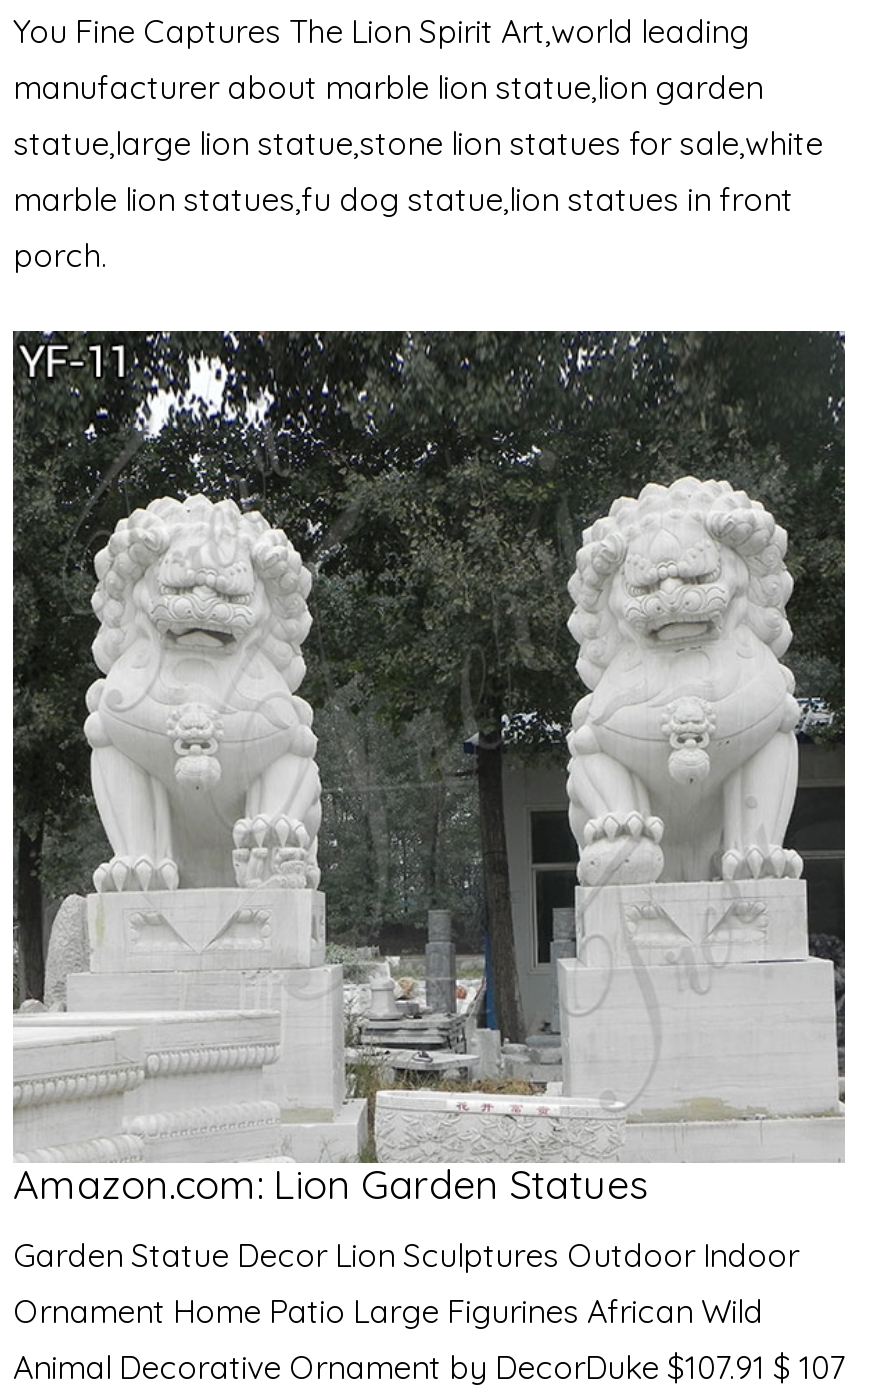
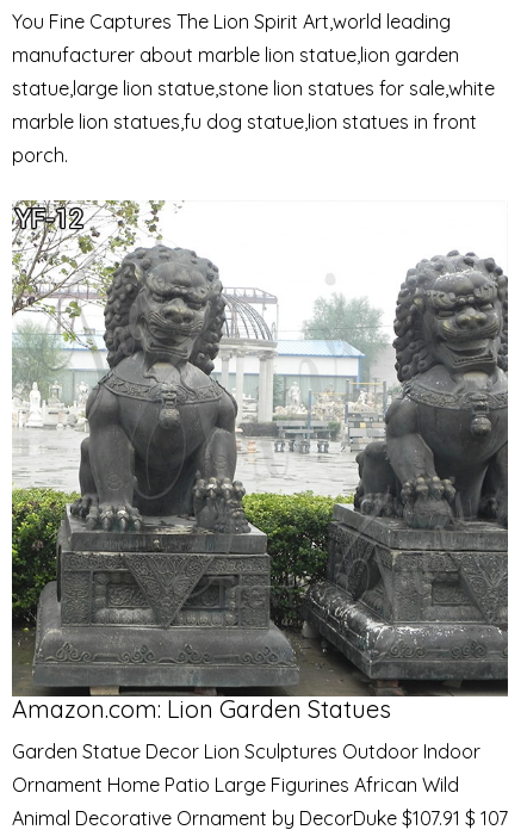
[11,329,847,1161] [image] -> [11,199,509,696] [image]

